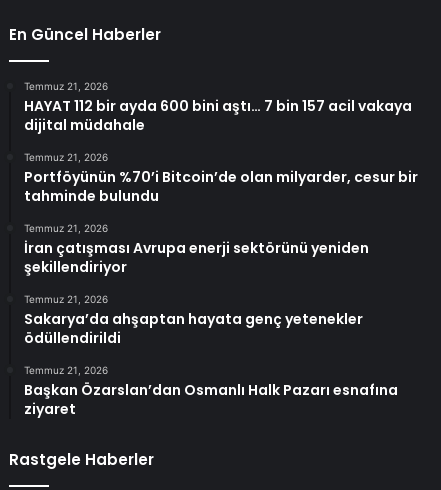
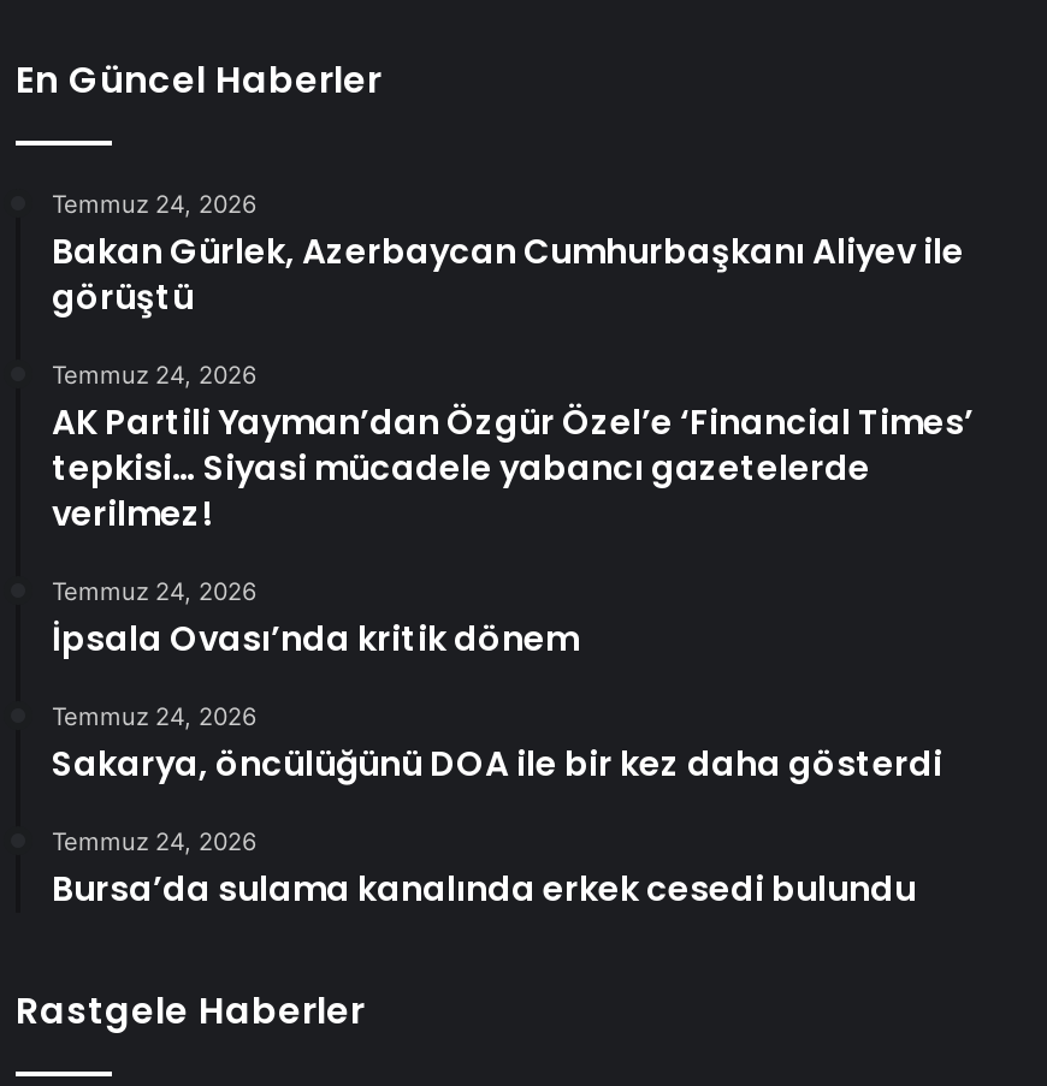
[24,80,412,135] Temmuz 21, 2026 | HAYAT 112 bir ayda 600 bini aştı… 7 bin 157 acil vakaya | dijital müdahale -> [52,189,964,321] Temmuz 24, 2026 | Bakan Gürlek, Azerbaycan Cumhurbaşkanı Aliyev ile | görüştü
[24,151,418,206] Temmuz 21, 2026 | Portföyünün %70’i Bitcoin’de olan milyarder, cesur bir | tahminde bulundu -> [52,360,974,538] Temmuz 24, 2026 | AK Partili Yayman’dan Özgür Özel’e ‘Financial Times’ | tepkisi… Siyasi mücadele yabancı gazetelerde | verilmez!
[24,222,369,277] Temmuz 21, 2026 | İran çatışması Avrupa enerji sektörünü yeniden | şekillendiriyor -> [52,576,579,663] Temmuz 24, 2026 | İpsala Ovası’nda kritik dönem
[24,293,363,348] Temmuz 21, 2026 | Sakarya’da ahşaptan hayata genç yetenekler | ödüllendirildi -> [52,701,942,788] Temmuz 24, 2026 | Sakarya, öncülüğünü DOA ile bir kez daha gösterdi
[24,364,398,419] Temmuz 21, 2026 | Başkan Özarslan’dan Osmanlı Halk Pazarı esnafına | ziyaret -> [52,826,916,913] Temmuz 24, 2026 | Bursa’da sulama kanalında erkek cesedi bulundu

